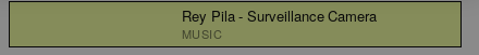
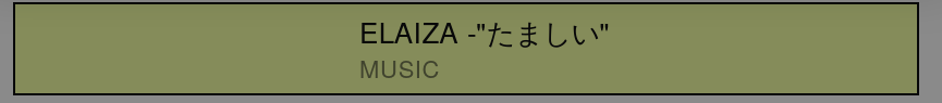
[182,5,377,26] Rey Pila - Surveillance Camera -> [359,11,610,52] ELAIZA -"たましい"

